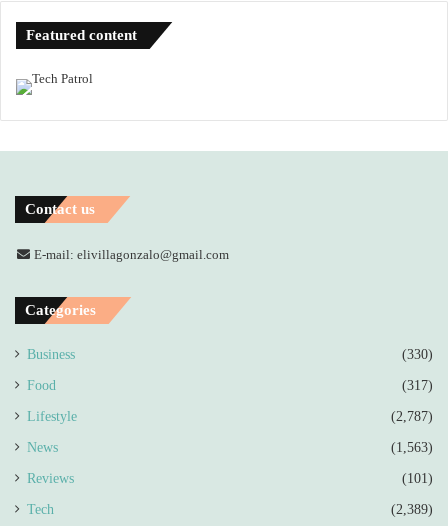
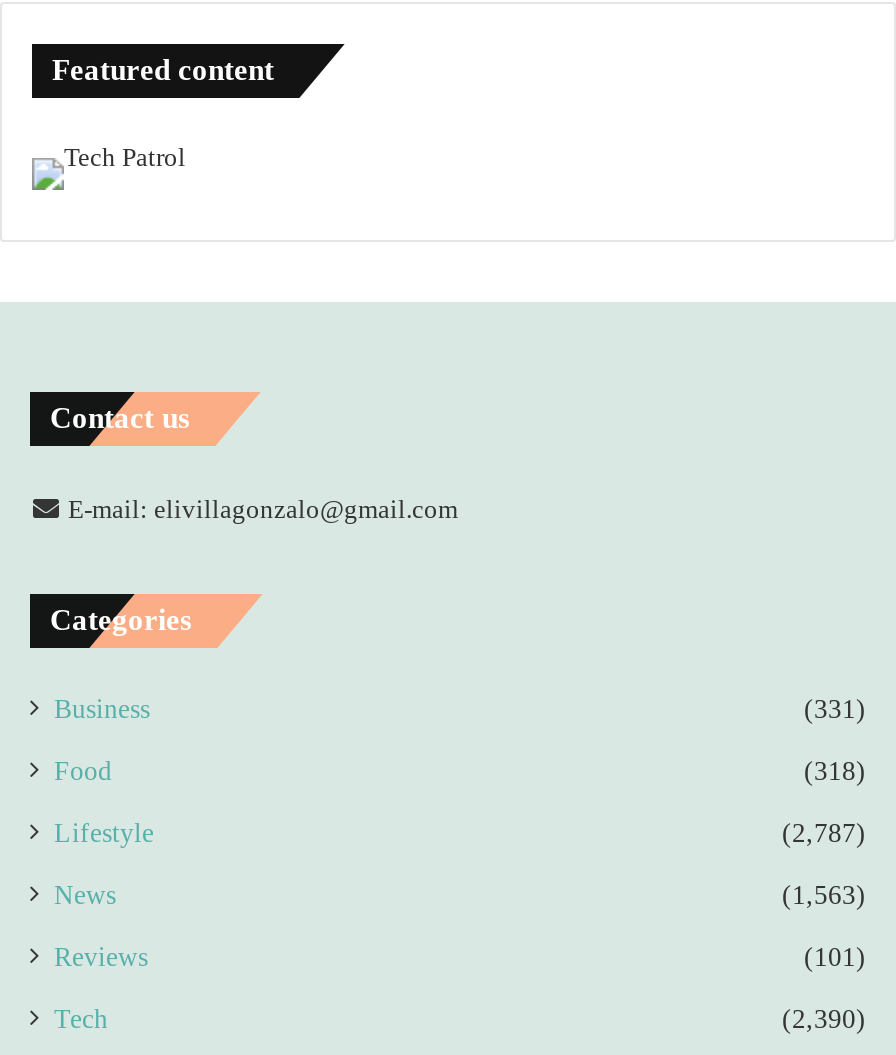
[402,347,433,362] (330) -> [804,695,866,725] (331)
[402,378,433,393] (317) -> [804,757,866,787] (318)
[391,502,433,517] (2,389) -> [782,1005,866,1035] (2,390)

